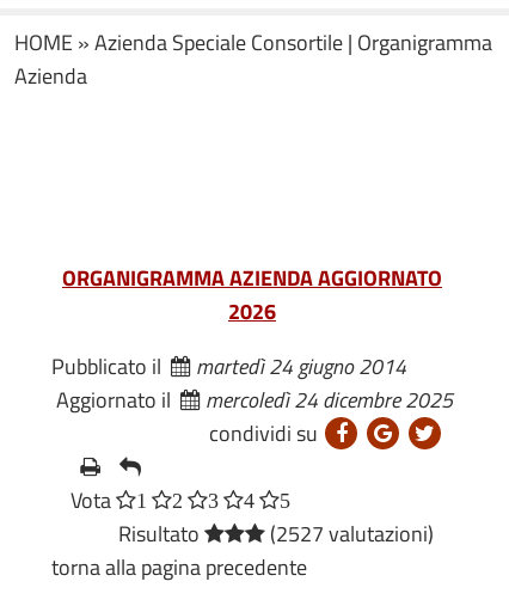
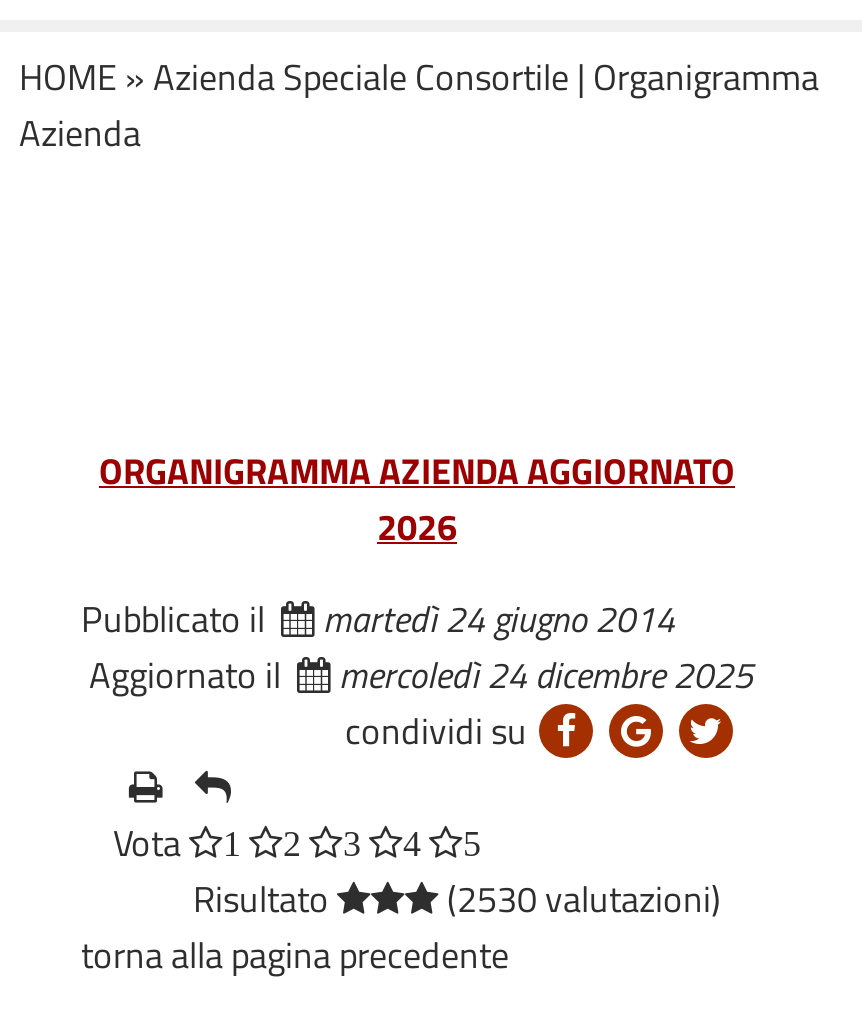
[118,518,434,550] Risultato (2527 valutazioni) -> [193,872,721,926] Risultato (2530 valutazioni)

